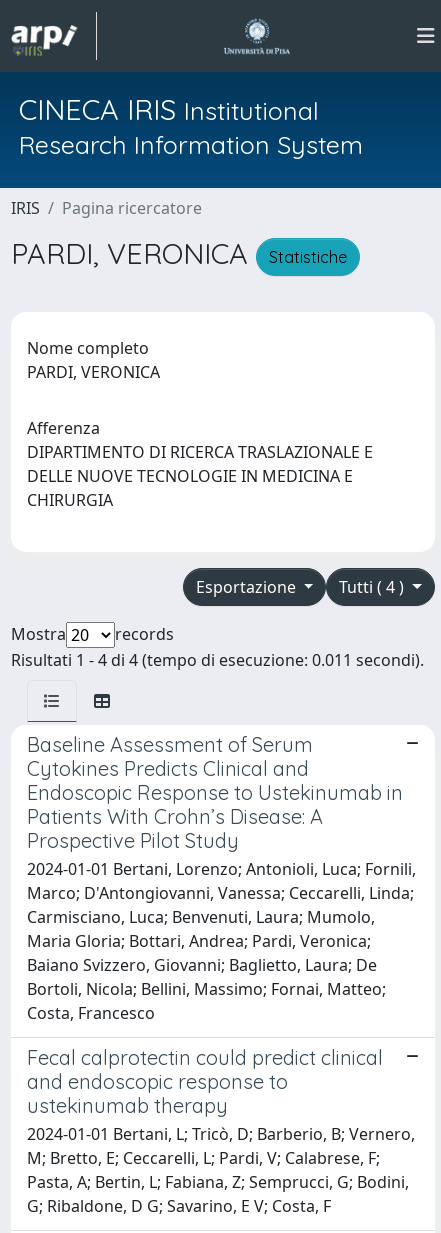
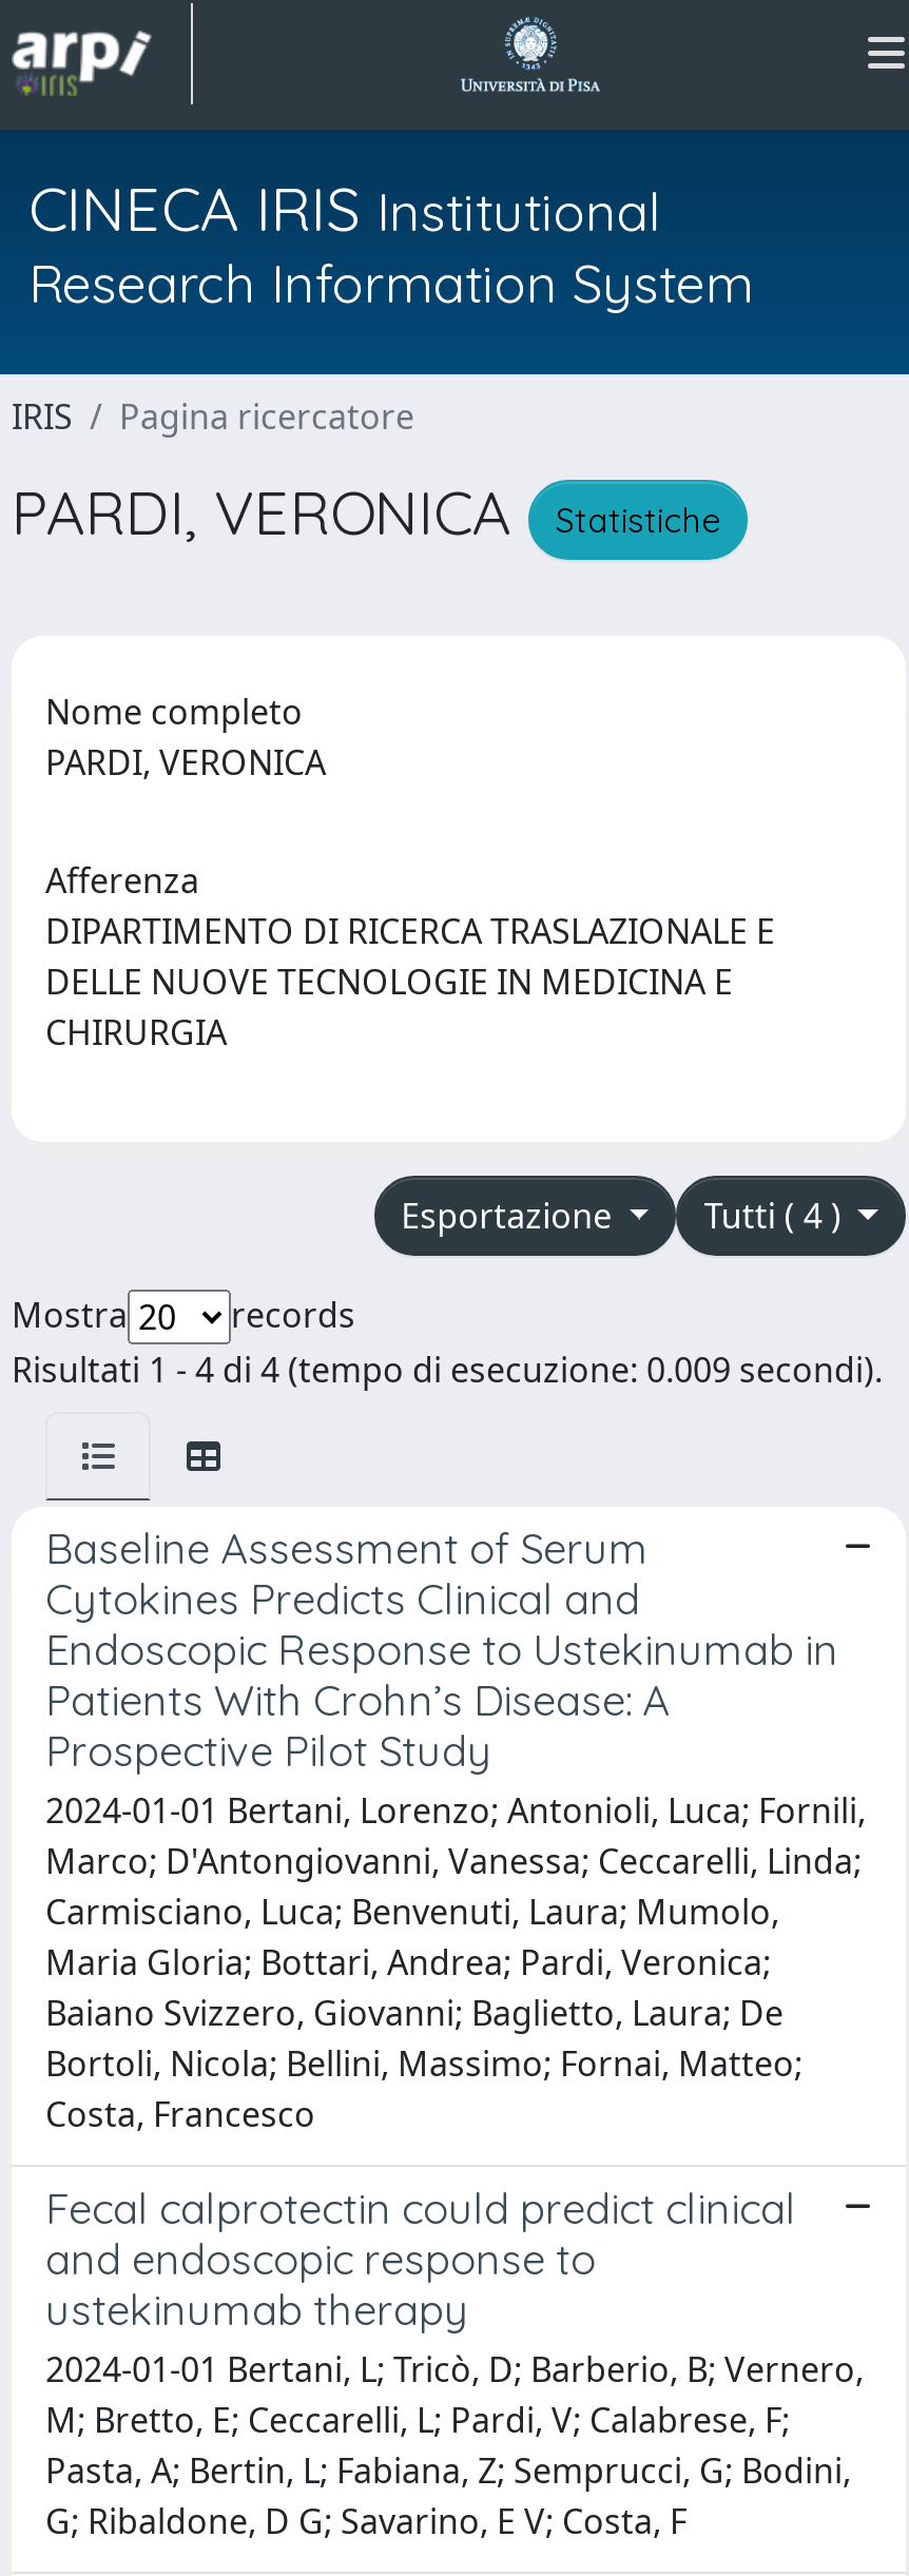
[11,649,424,671] Risultati 1 - 4 di 4 (tempo di esecuzione: 0.011 secondi). -> [12,1346,883,1392] Risultati 1 - 4 di 4 (tempo di esecuzione: 0.009 secondi).

